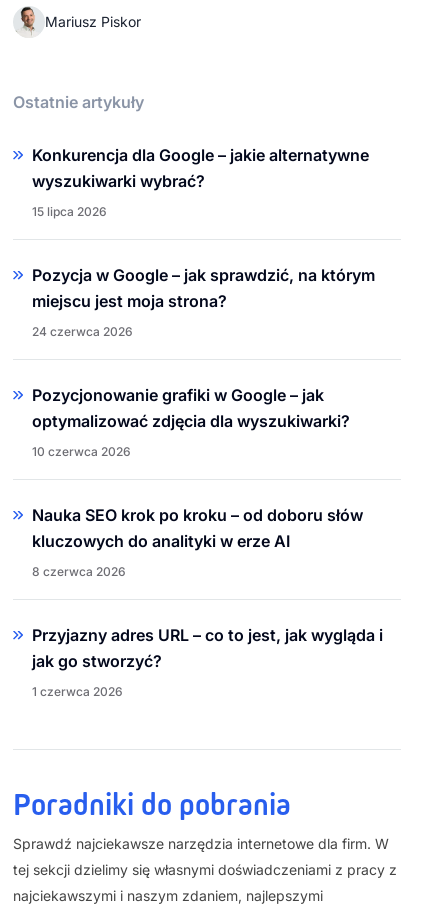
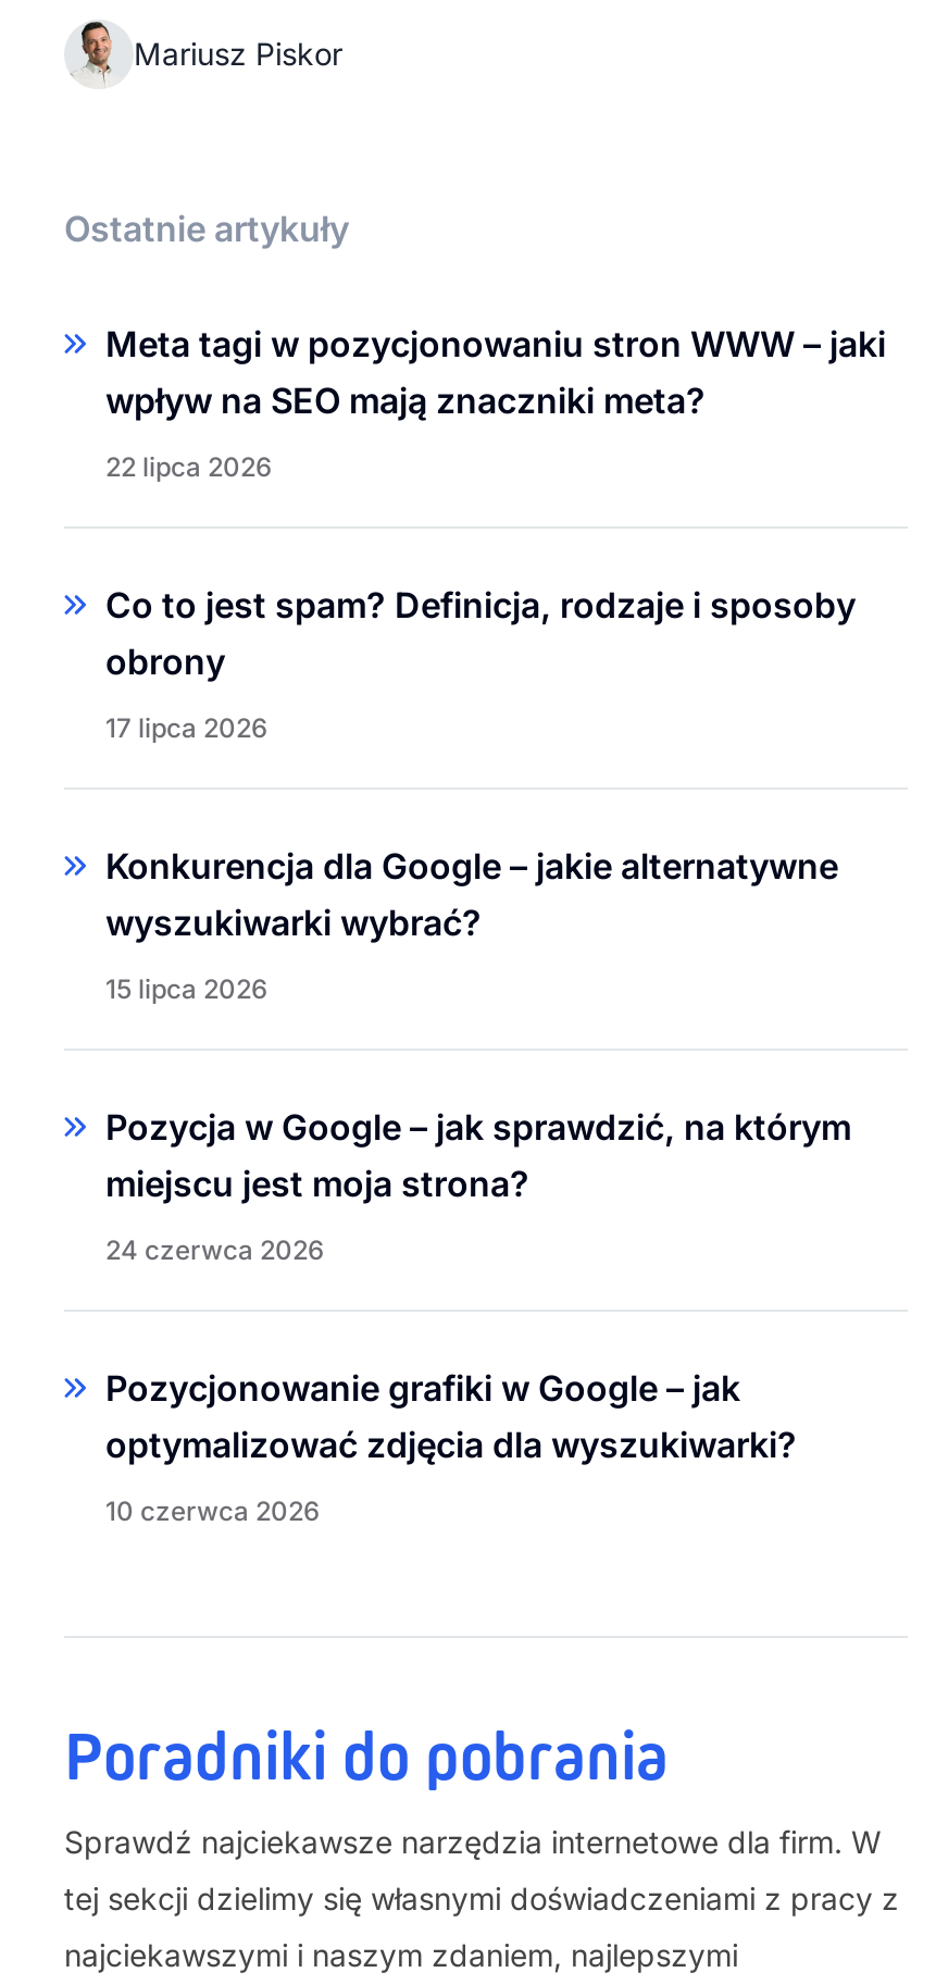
none -> [105,321,886,743] Meta tagi w pozycjonowaniu stron WWW – jaki | wpływ na SEO mają znaczniki meta? | 22 lipca 2026 | Co to jest spam? Definicja, rodzaje i sposoby | obrony | 17 lipca 2026
moved [32,145,375,459] -> [105,843,851,1526]: Konkurencja dla Google – jakie alternatywne | wyszukiwarki wybrać? | 15 lipca 2026 | ... | optymalizować zdjęcia dla wyszukiwarki? | 10 czerwca 2026
[32,505,383,699] Nauka SEO krok po kroku – od doboru słów | kluczowych do analityki w erze AI | 8 czerwca 2026 | Przyjazny adres URL – co to jest, jak wygląda i | jak go stworzyć? | 1 czerwca 2026 -> none

